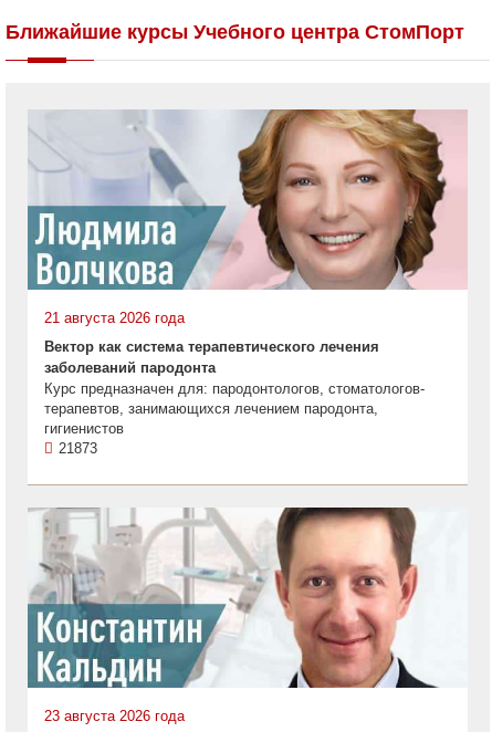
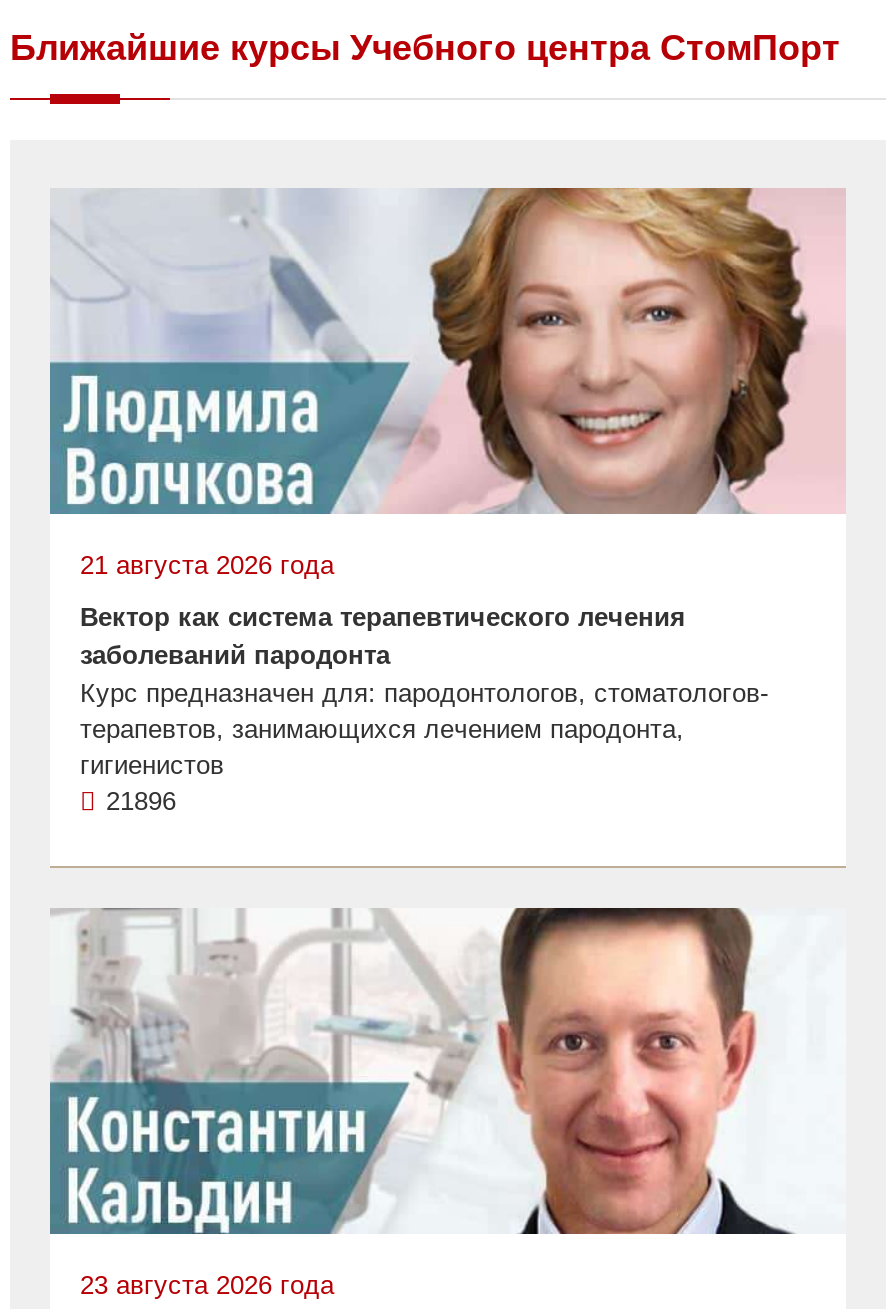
[59,440,97,457] 21873 -> [106,786,176,816] 21896

